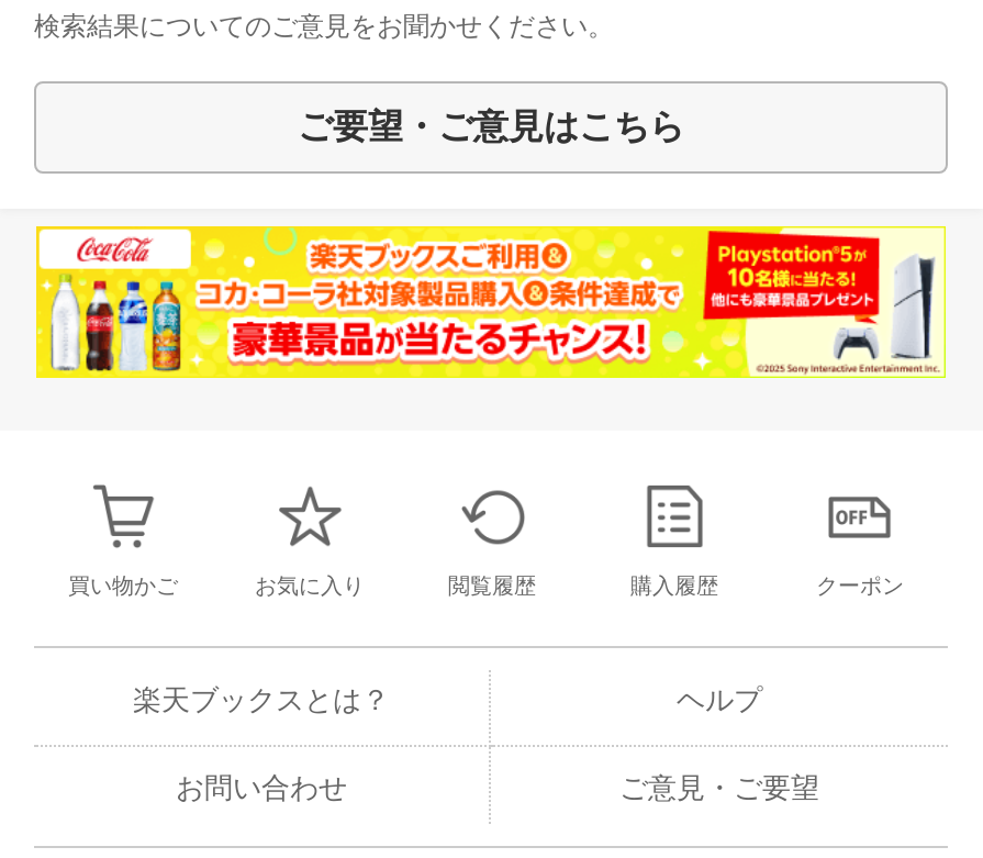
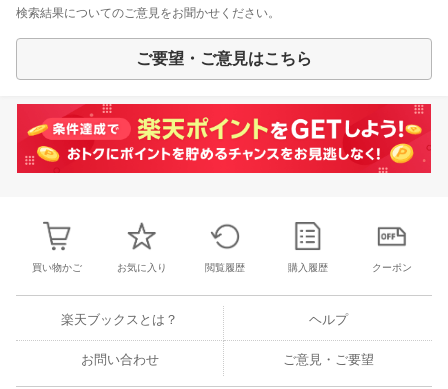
[34,224,948,380] [image] -> [16,103,432,174] [image]

